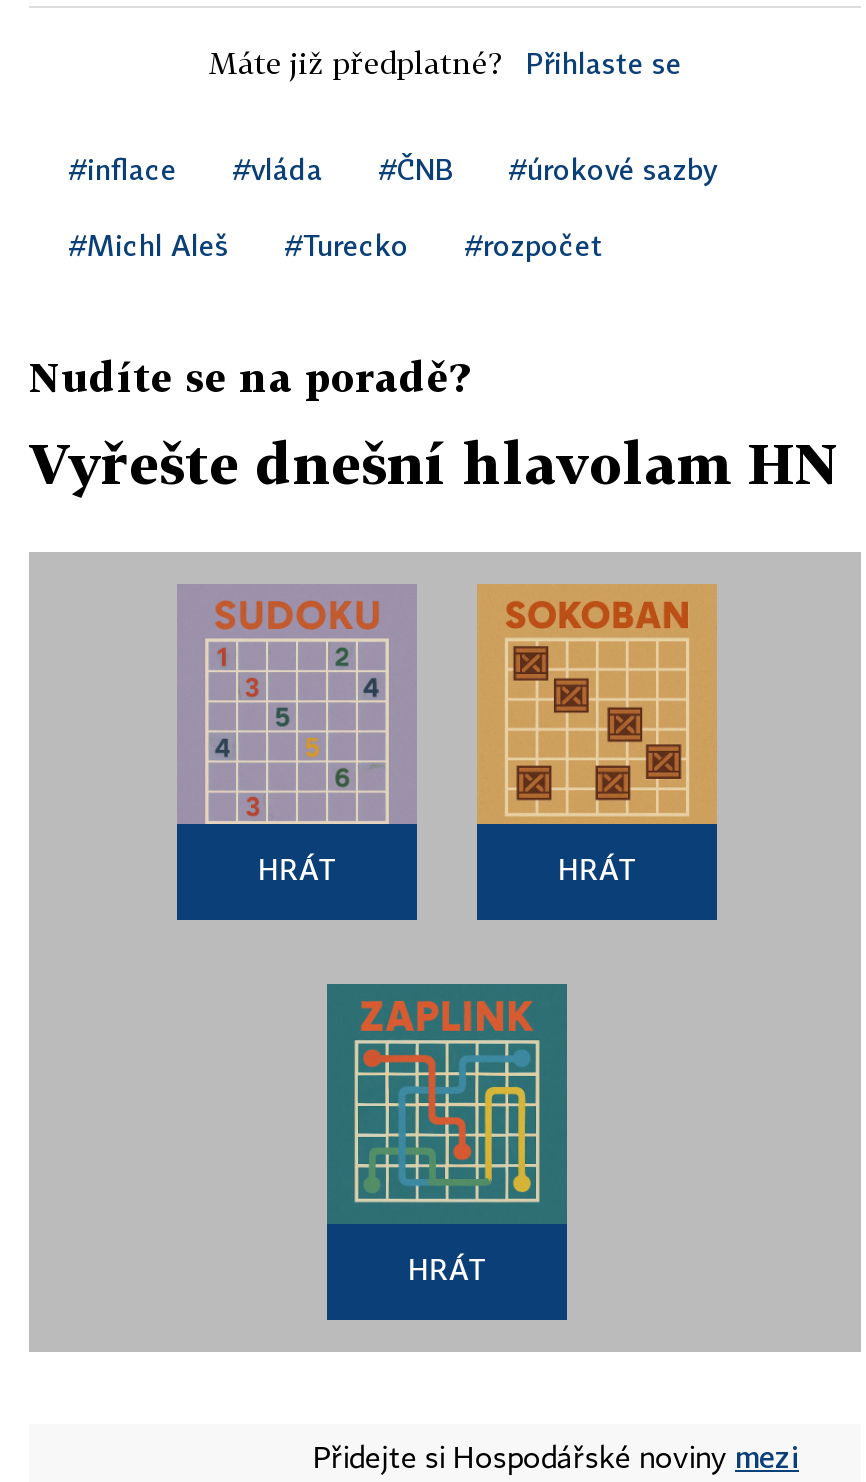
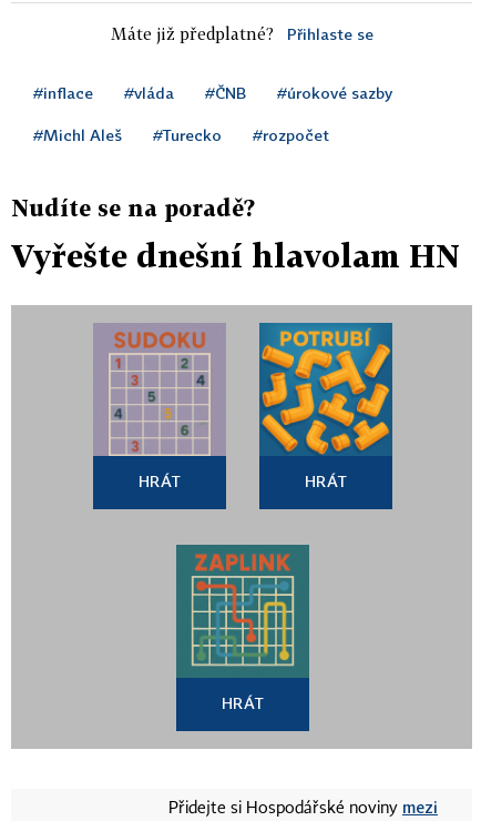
[477,584,717,826] [image] -> [258,322,393,456] [image]

